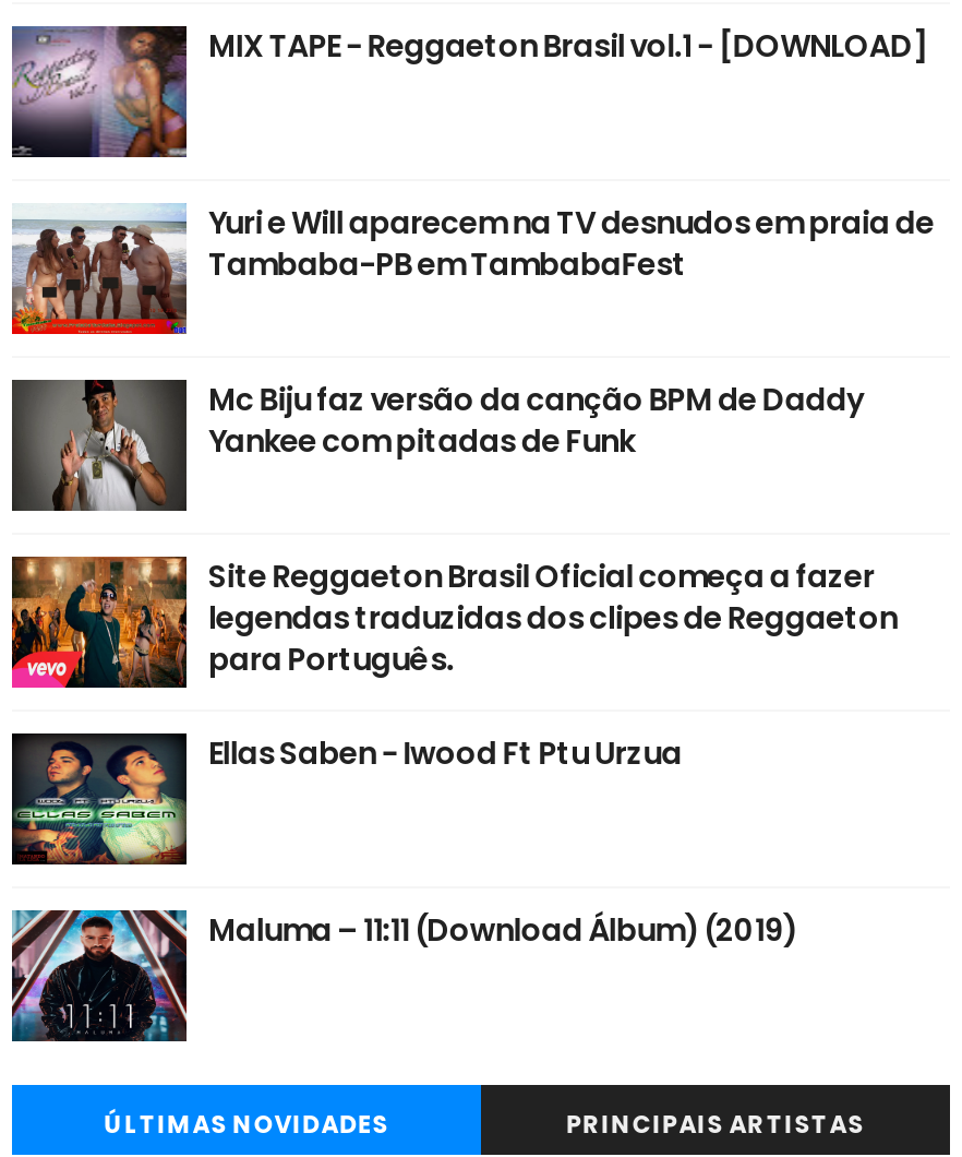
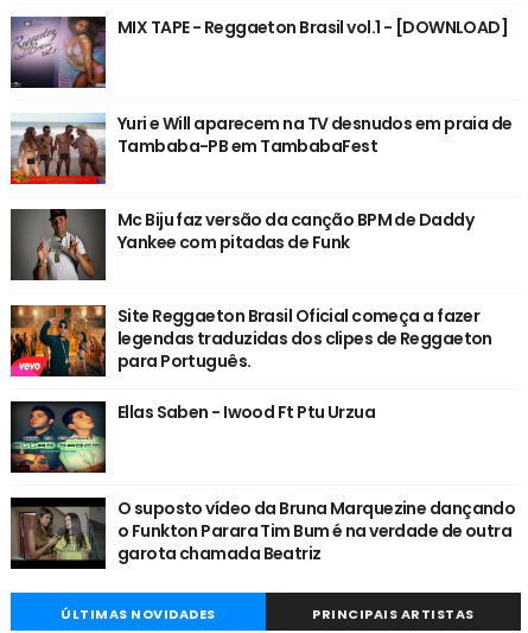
[12,908,797,1043] [image] | Maluma – 11:11 (Download Álbum) (2019) -> [9,496,515,570] [image] | O suposto vídeo da Bruna Marquezine dançando | o Funkton Parara Tim Bum é na verdade de outra | garota chamada Beatriz

